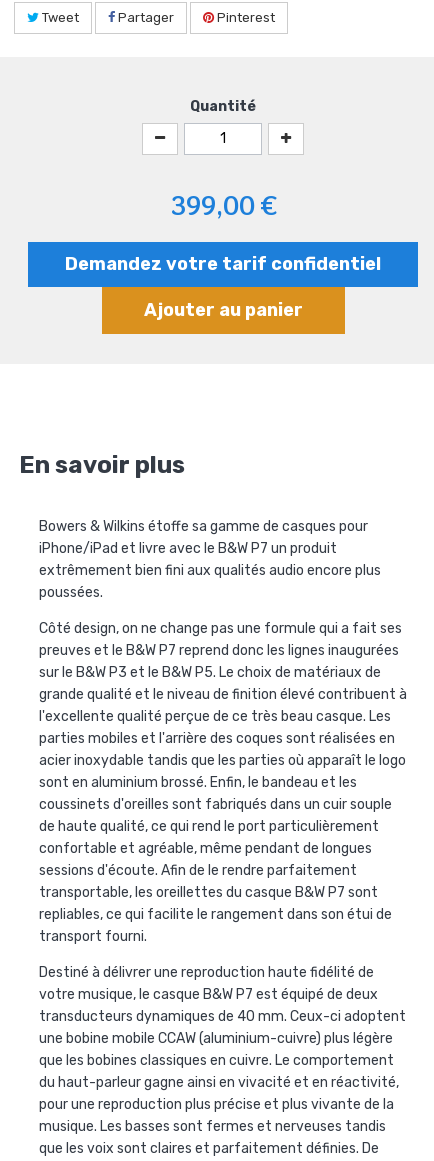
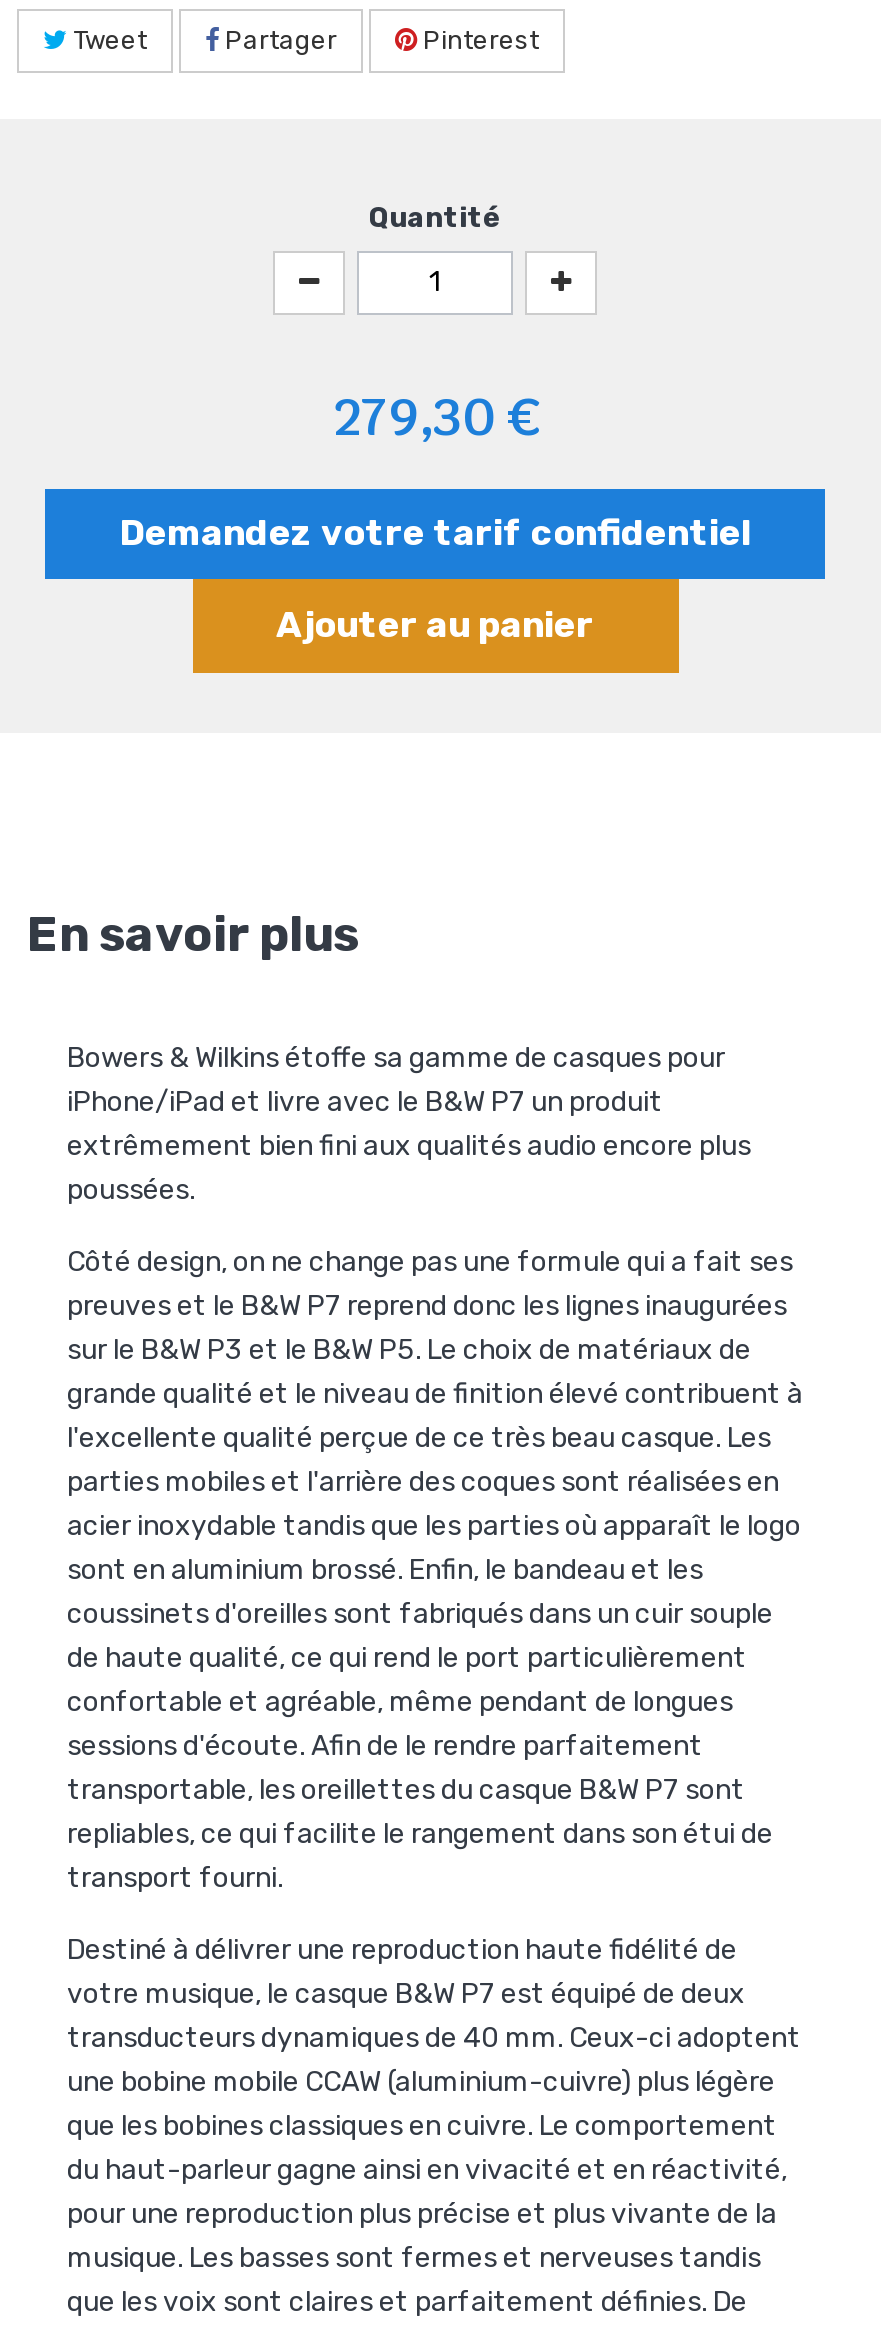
[170,189,275,223] 399,00 € -> [333,384,537,452] 279,30 €

